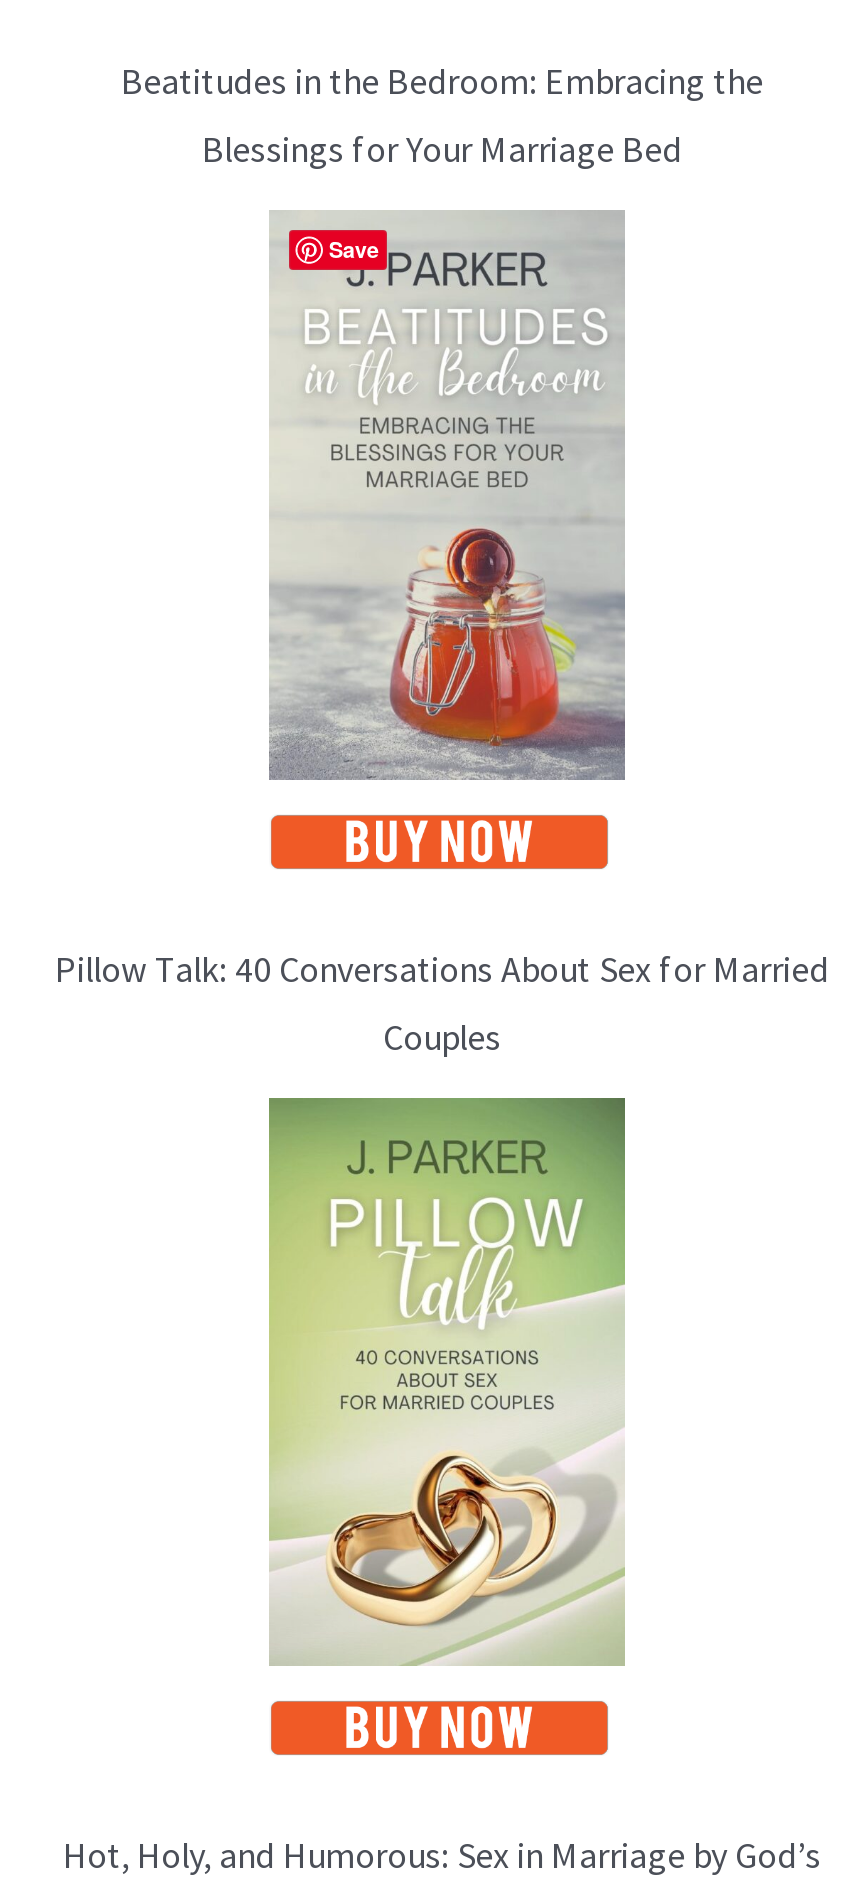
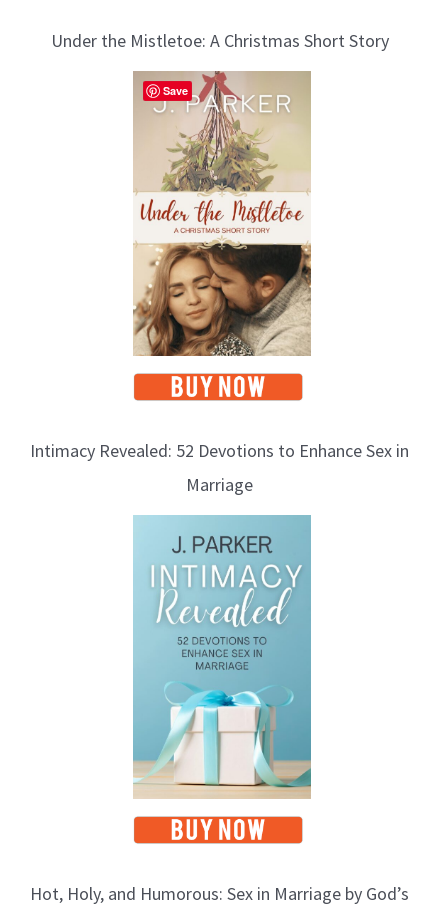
[121,58,763,172] Beatitudes in the Bedroom: Embracing the | Blessings for Your Marriage Bed -> [50,29,388,52] Under the Mistletoe: A Christmas Short Story
[269,210,627,780] [image] -> [133,94,311,357] [image]
[55,945,829,1059] Pillow Talk: 40 Conversations About Sex for Married | Couples -> [30,438,409,495] Intimacy Revealed: 52 Devotions to Enhance Sex in | Marriage
[267,1096,627,1664] [image] -> [133,514,312,797] [image]

